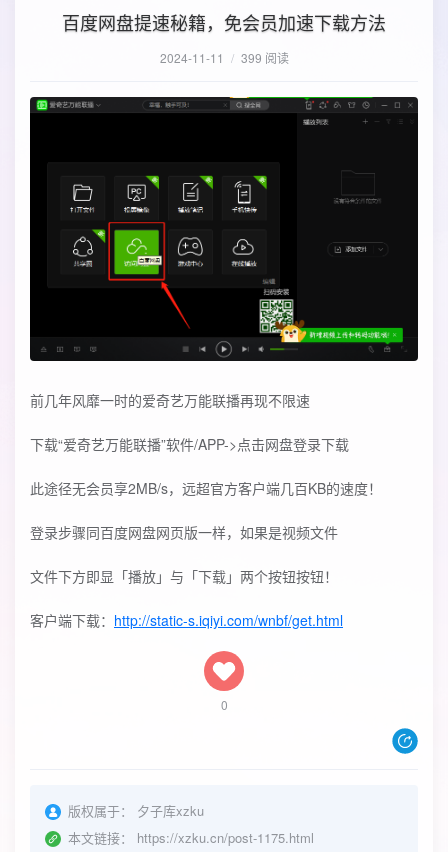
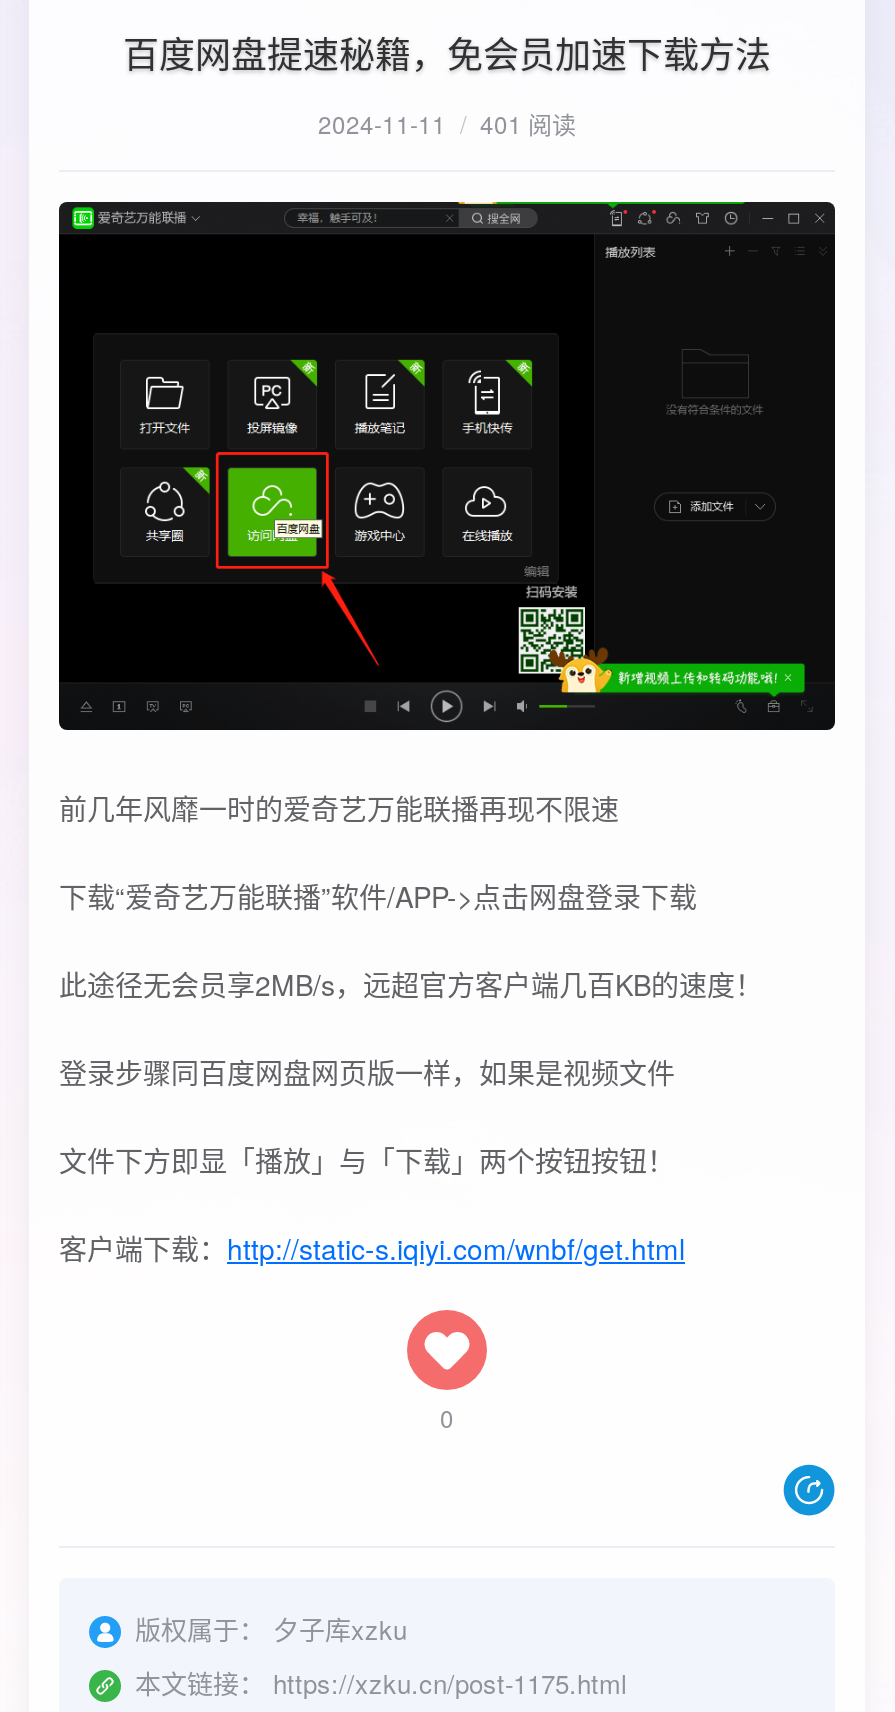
[159,49,288,66] 2024-11-11 / 399 阅读 -> [318,106,576,140] 2024-11-11 / 401 阅读

